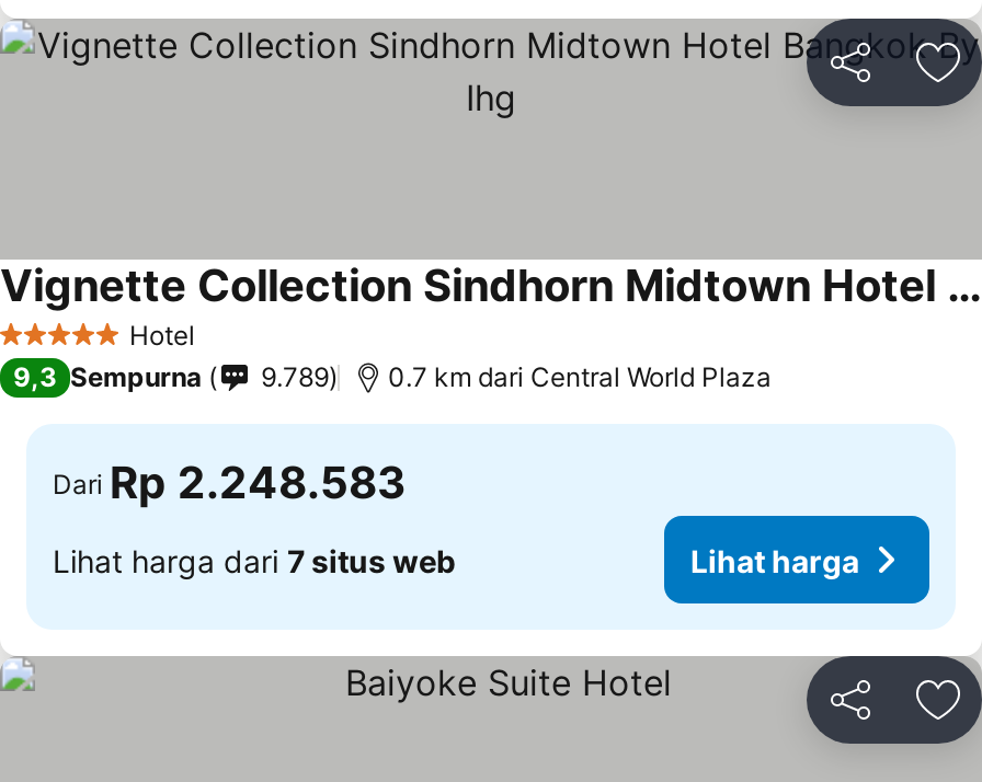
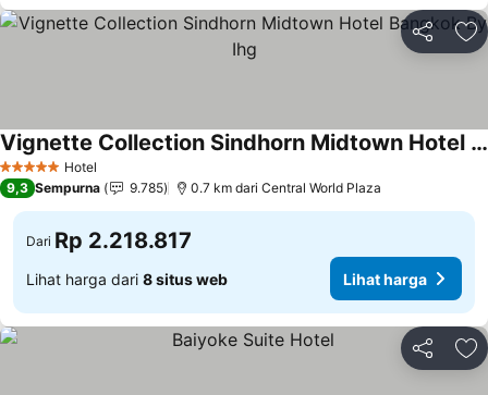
[261,360,329,393] 9.789 -> [130,180,163,196] 9.785
[53,457,406,509] Dari Rp 2.248.583 -> [26,227,192,254] Dari Rp 2.218.817
[53,541,456,578] Lihat harga dari 7 situs web -> [26,269,228,288] Lihat harga dari 8 situs web

